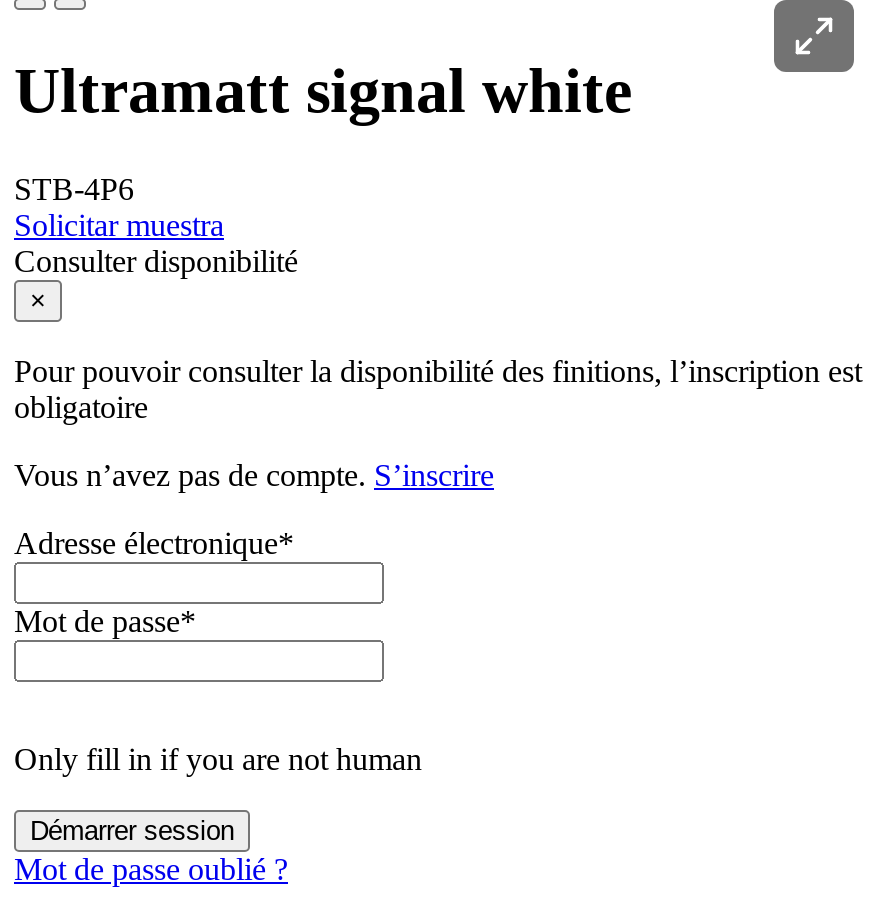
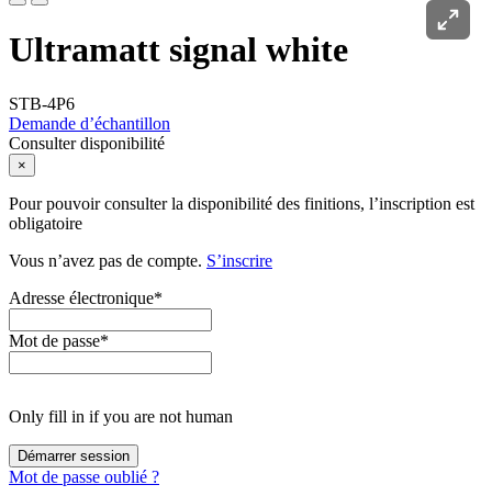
[14,208,224,242] Solicitar muestra -> [9,114,170,133] Demande d’échantillon

